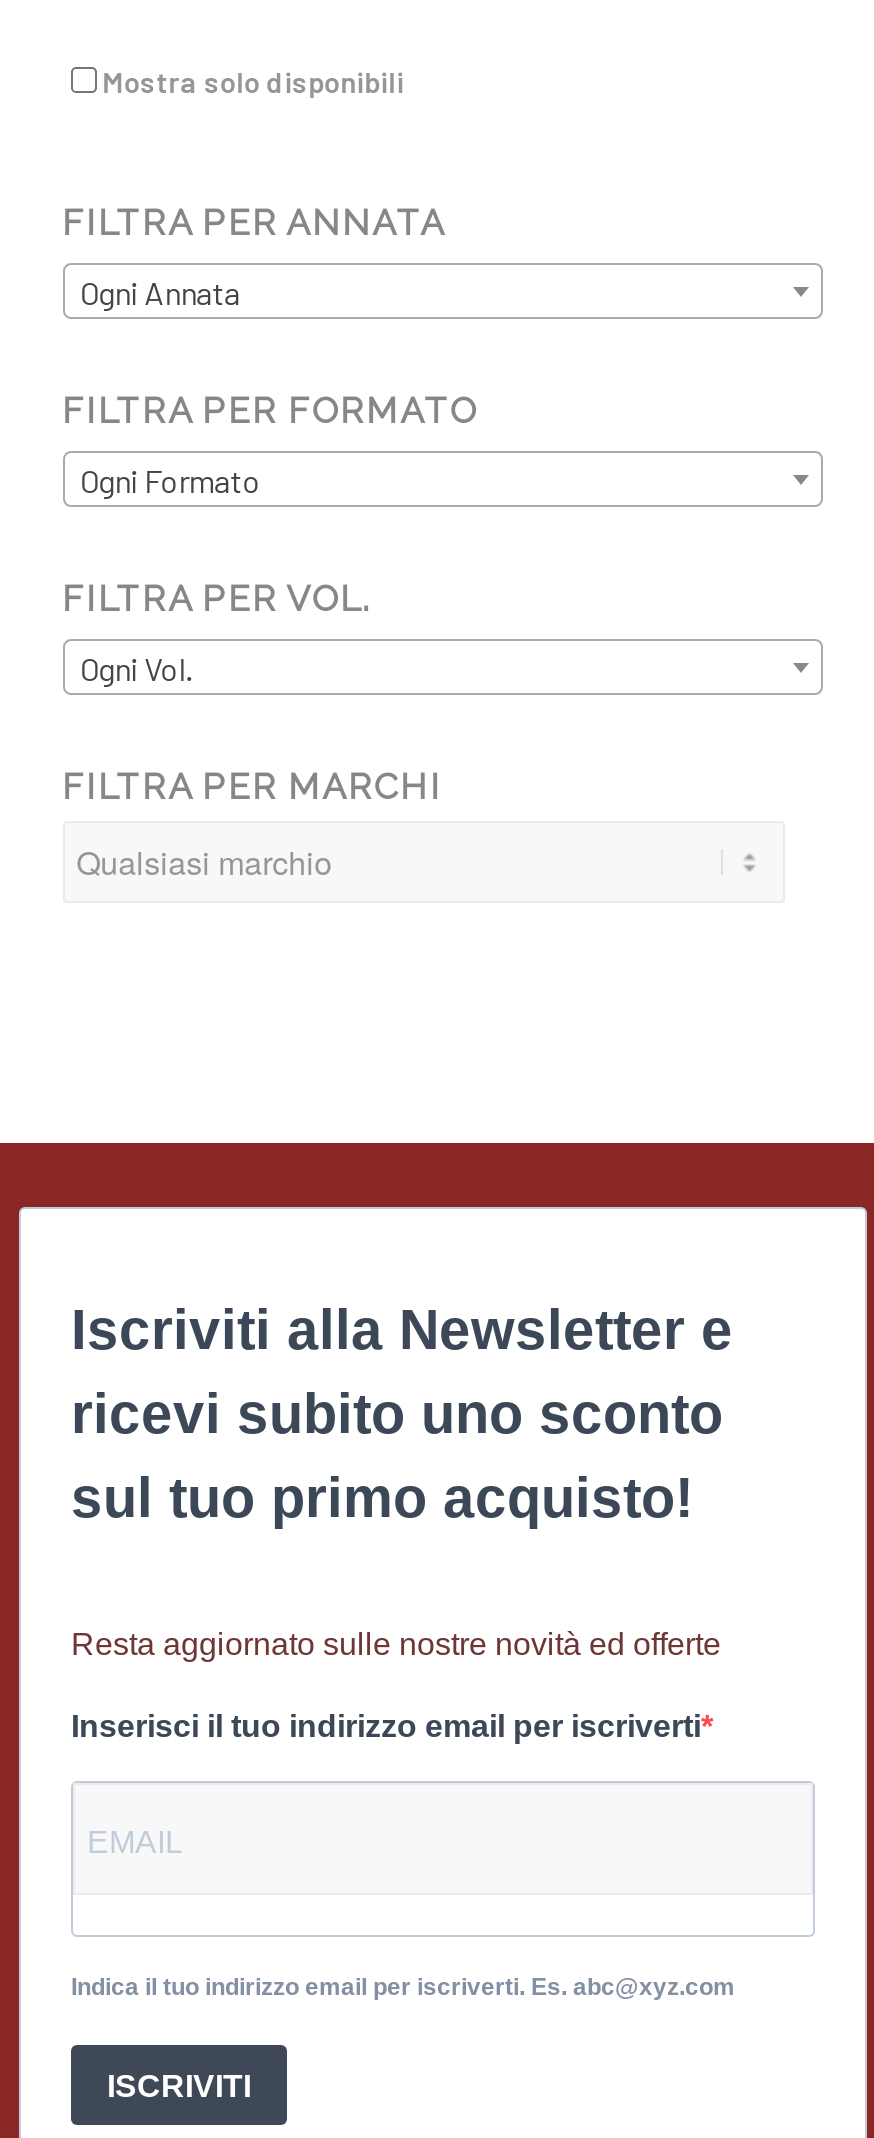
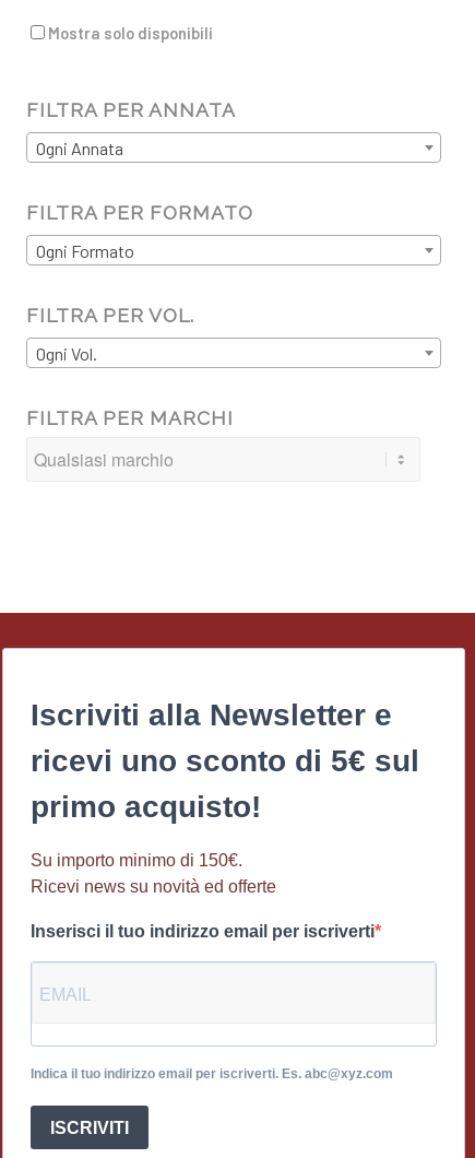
[71,1383,723,1529] ricevi subito uno sconto | sul tuo primo acquisto! -> [31,744,419,824] ricevi uno sconto di 5€ sul | primo acquisto!
[71,1627,721,1661] Resta aggiornato sulle nostre novità ed offerte -> [31,851,276,896] Su importo minimo di 150€. | Ricevi news su novità ed offerte

